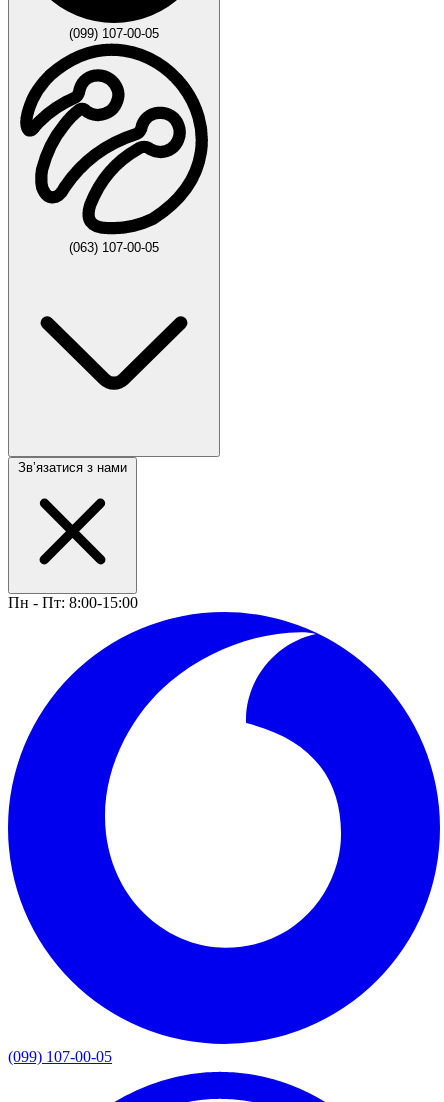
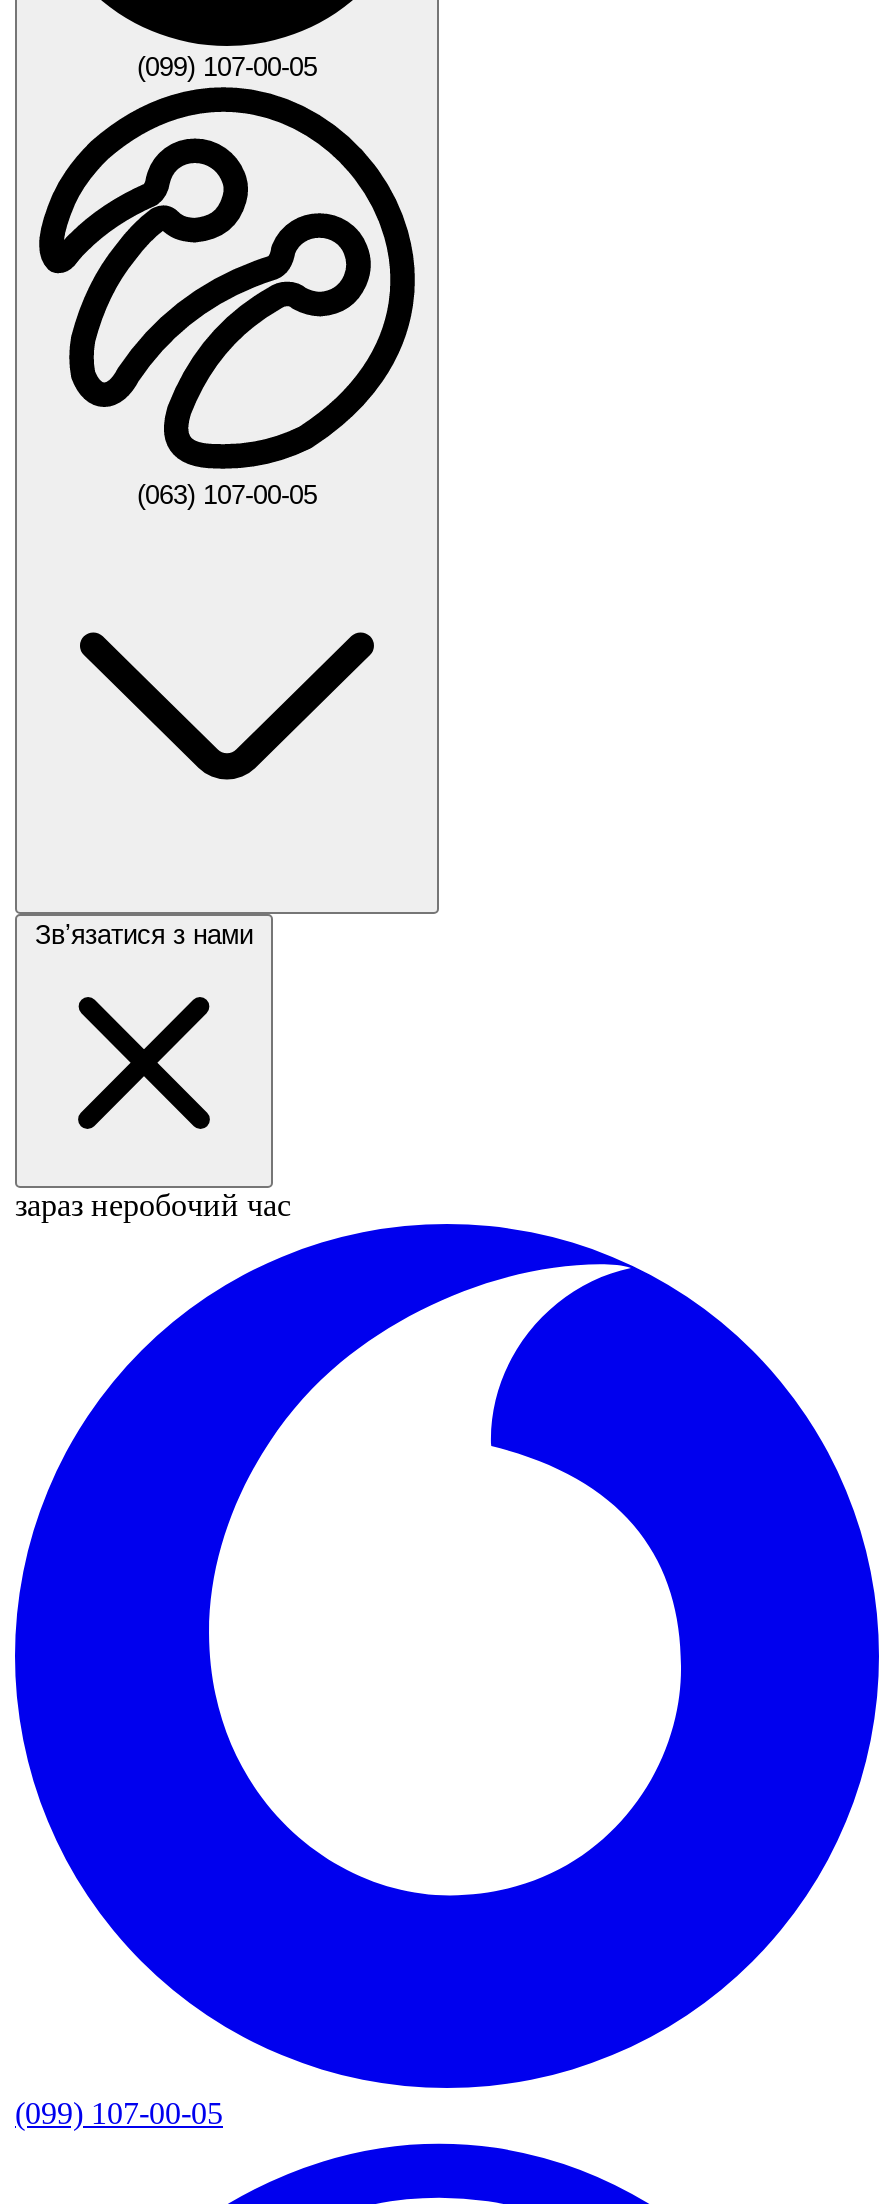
[8,594,138,611] Пн - Пт: 8:00-15:00 -> [15,1188,291,1222] зараз неробочий час

